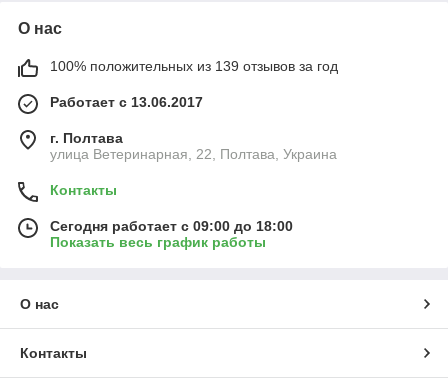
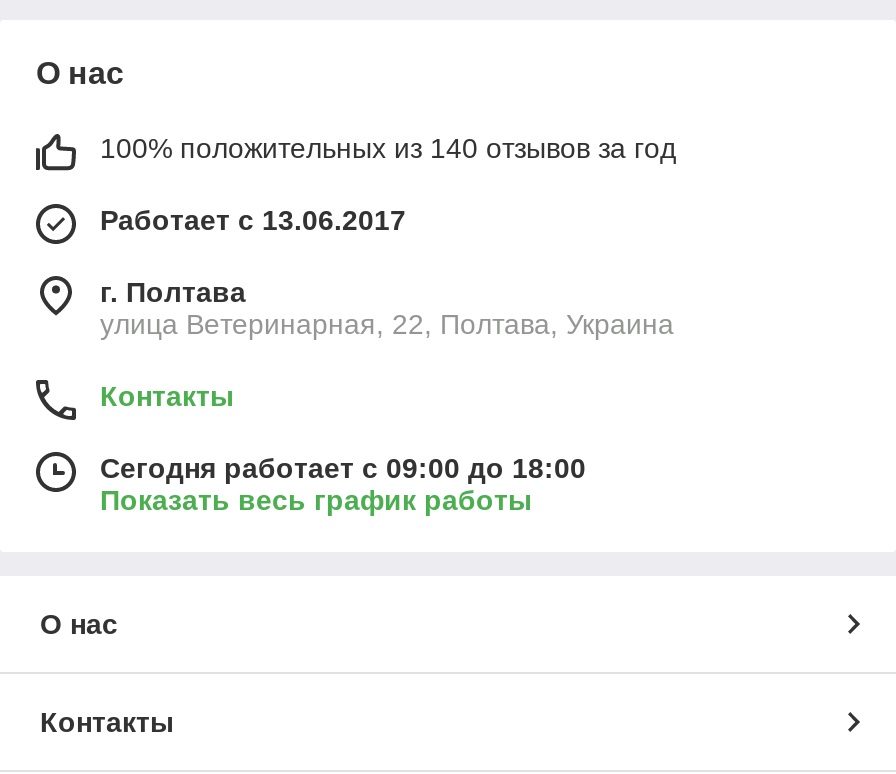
[50,58,338,74] 100% положительных из 139 отзывов за год -> [100,132,676,164] 100% положительных из 140 отзывов за год

